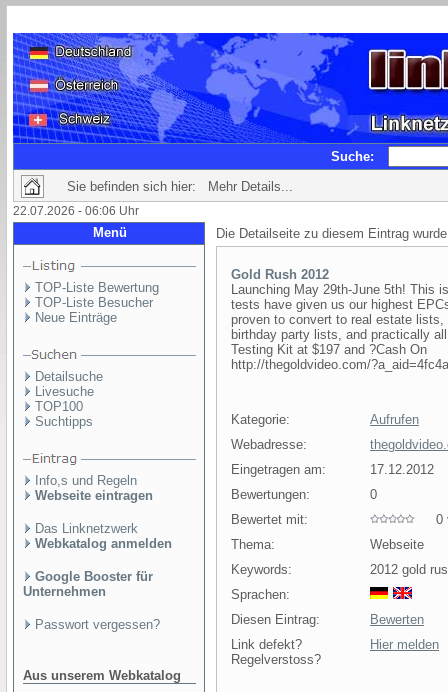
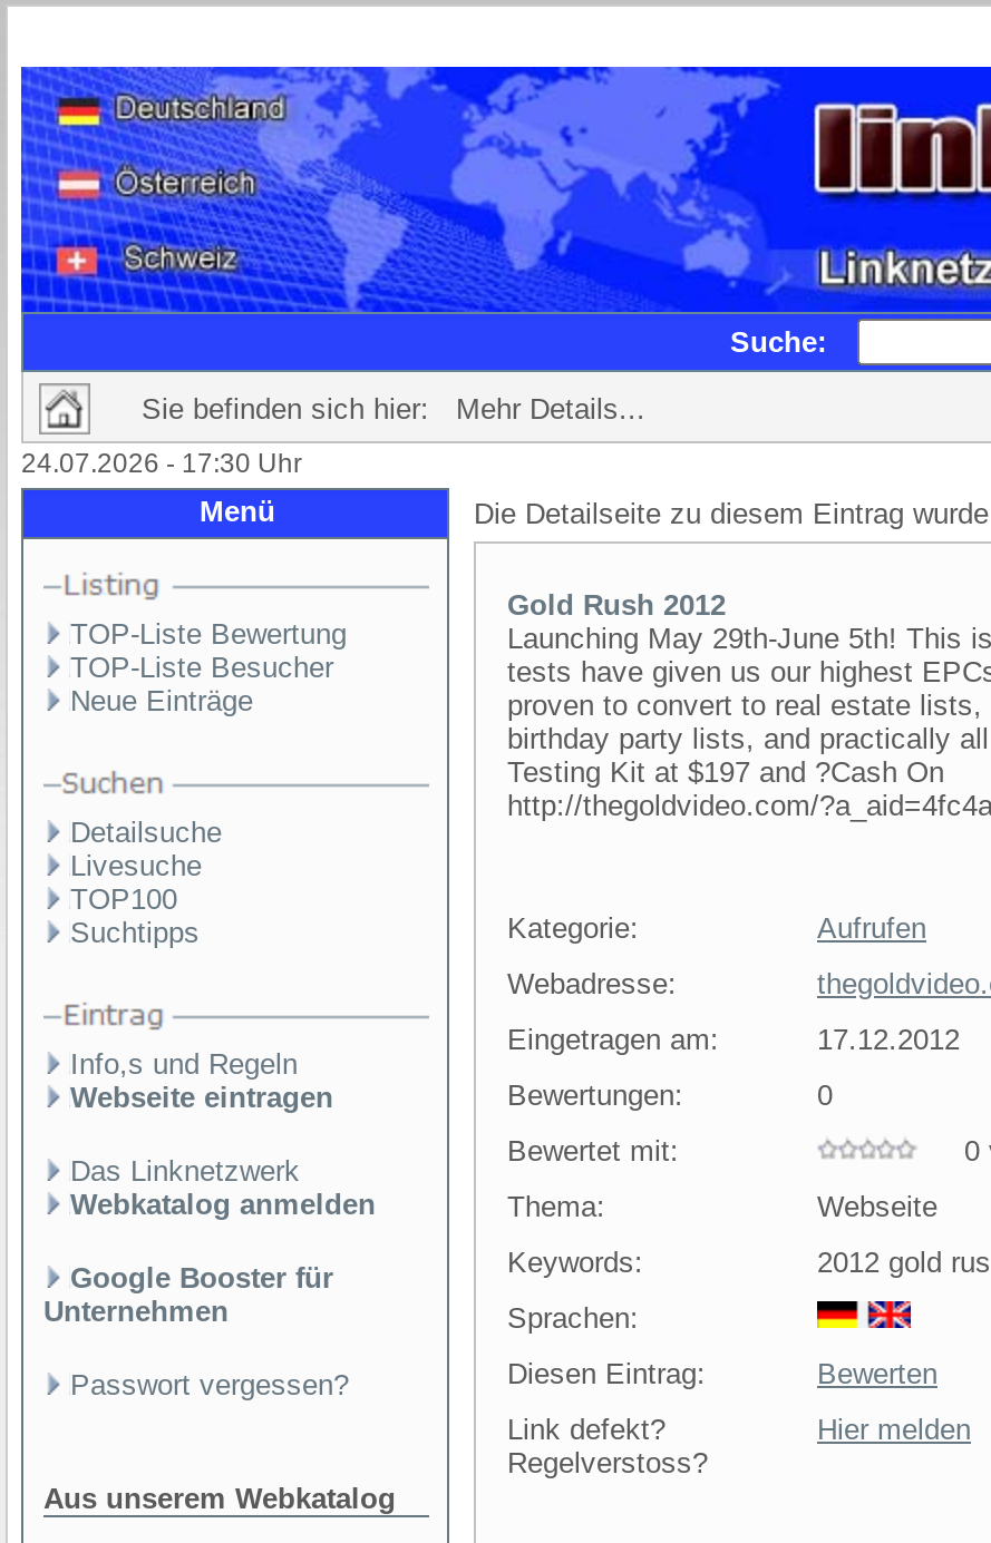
[13,204,139,218] 22.07.2026 - 06:06 Uhr -> [21,448,302,479] 24.07.2026 - 17:30 Uhr

